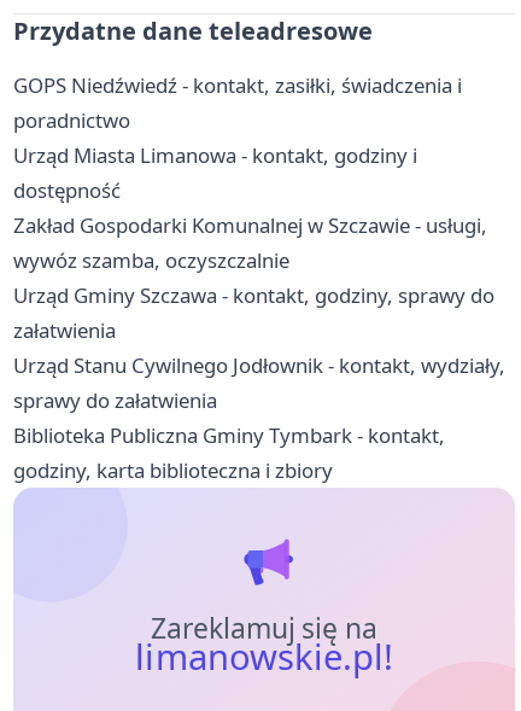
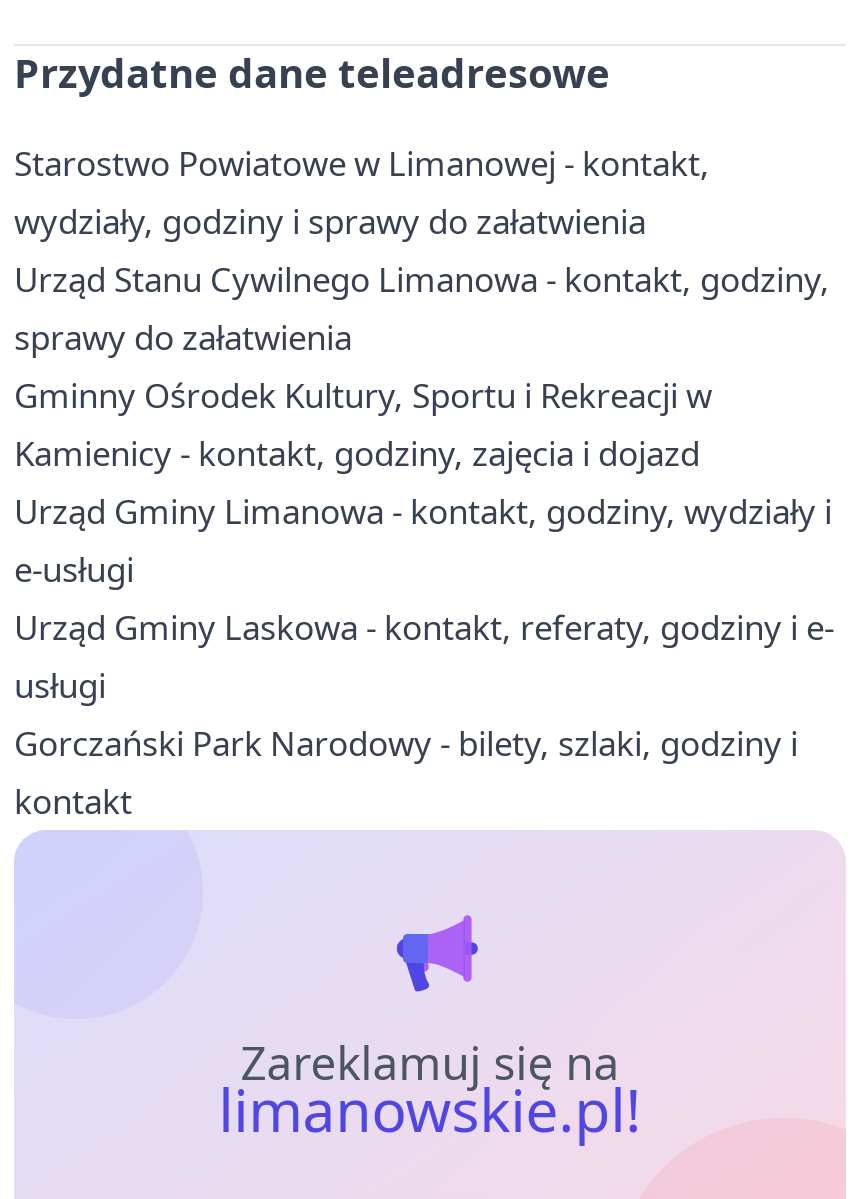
[13,72,505,380] GOPS Niedźwiedź - kontakt, zasiłki, świadczenia i | poradnictwo | Urząd Miasta Limanowa - kontakt, godziny i | dostępność | Zakład Gospodarki Komunalnej w Szczawie - usługi, | wywóz szamba, oczyszczalnie | Urząd Gminy Szczawa - kontakt, godziny, sprawy do | załatwienia | Urząd Stanu Cywilnego Jodłownik - kontakt, wydziały, -> [14,141,830,303] Starostwo Powiatowe w Limanowej - kontakt, | wydziały, godziny i sprawy do załatwienia | Urząd Stanu Cywilnego Limanowa - kontakt, godziny,
moved [13,387,217,415] -> [14,315,352,361]: sprawy do załatwienia
[13,422,445,485] Biblioteka Publiczna Gminy Tymbark - kontakt, | godziny, karta biblioteczna i zbiory -> [14,373,834,825] Gminny Ośrodek Kultury, Sportu i Rekreacji w | Kamienicy - kontakt, godziny, zajęcia i dojazd | Urząd Gminy Limanowa - kontakt, godziny, wydziały i | e-usługi | Urząd Gminy Laskowa - kontakt, referaty, godziny i e- | usługi | Gorczański Park Narodowy - bilety, szlaki, godziny i | kontakt

